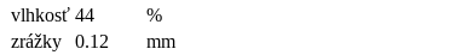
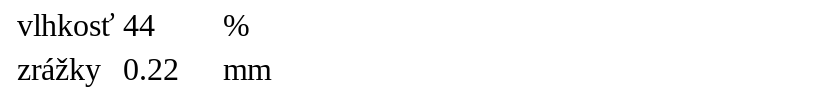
[11,31,175,51] zrážky 0.12 mm -> [17,51,271,85] zrážky 0.22 mm

